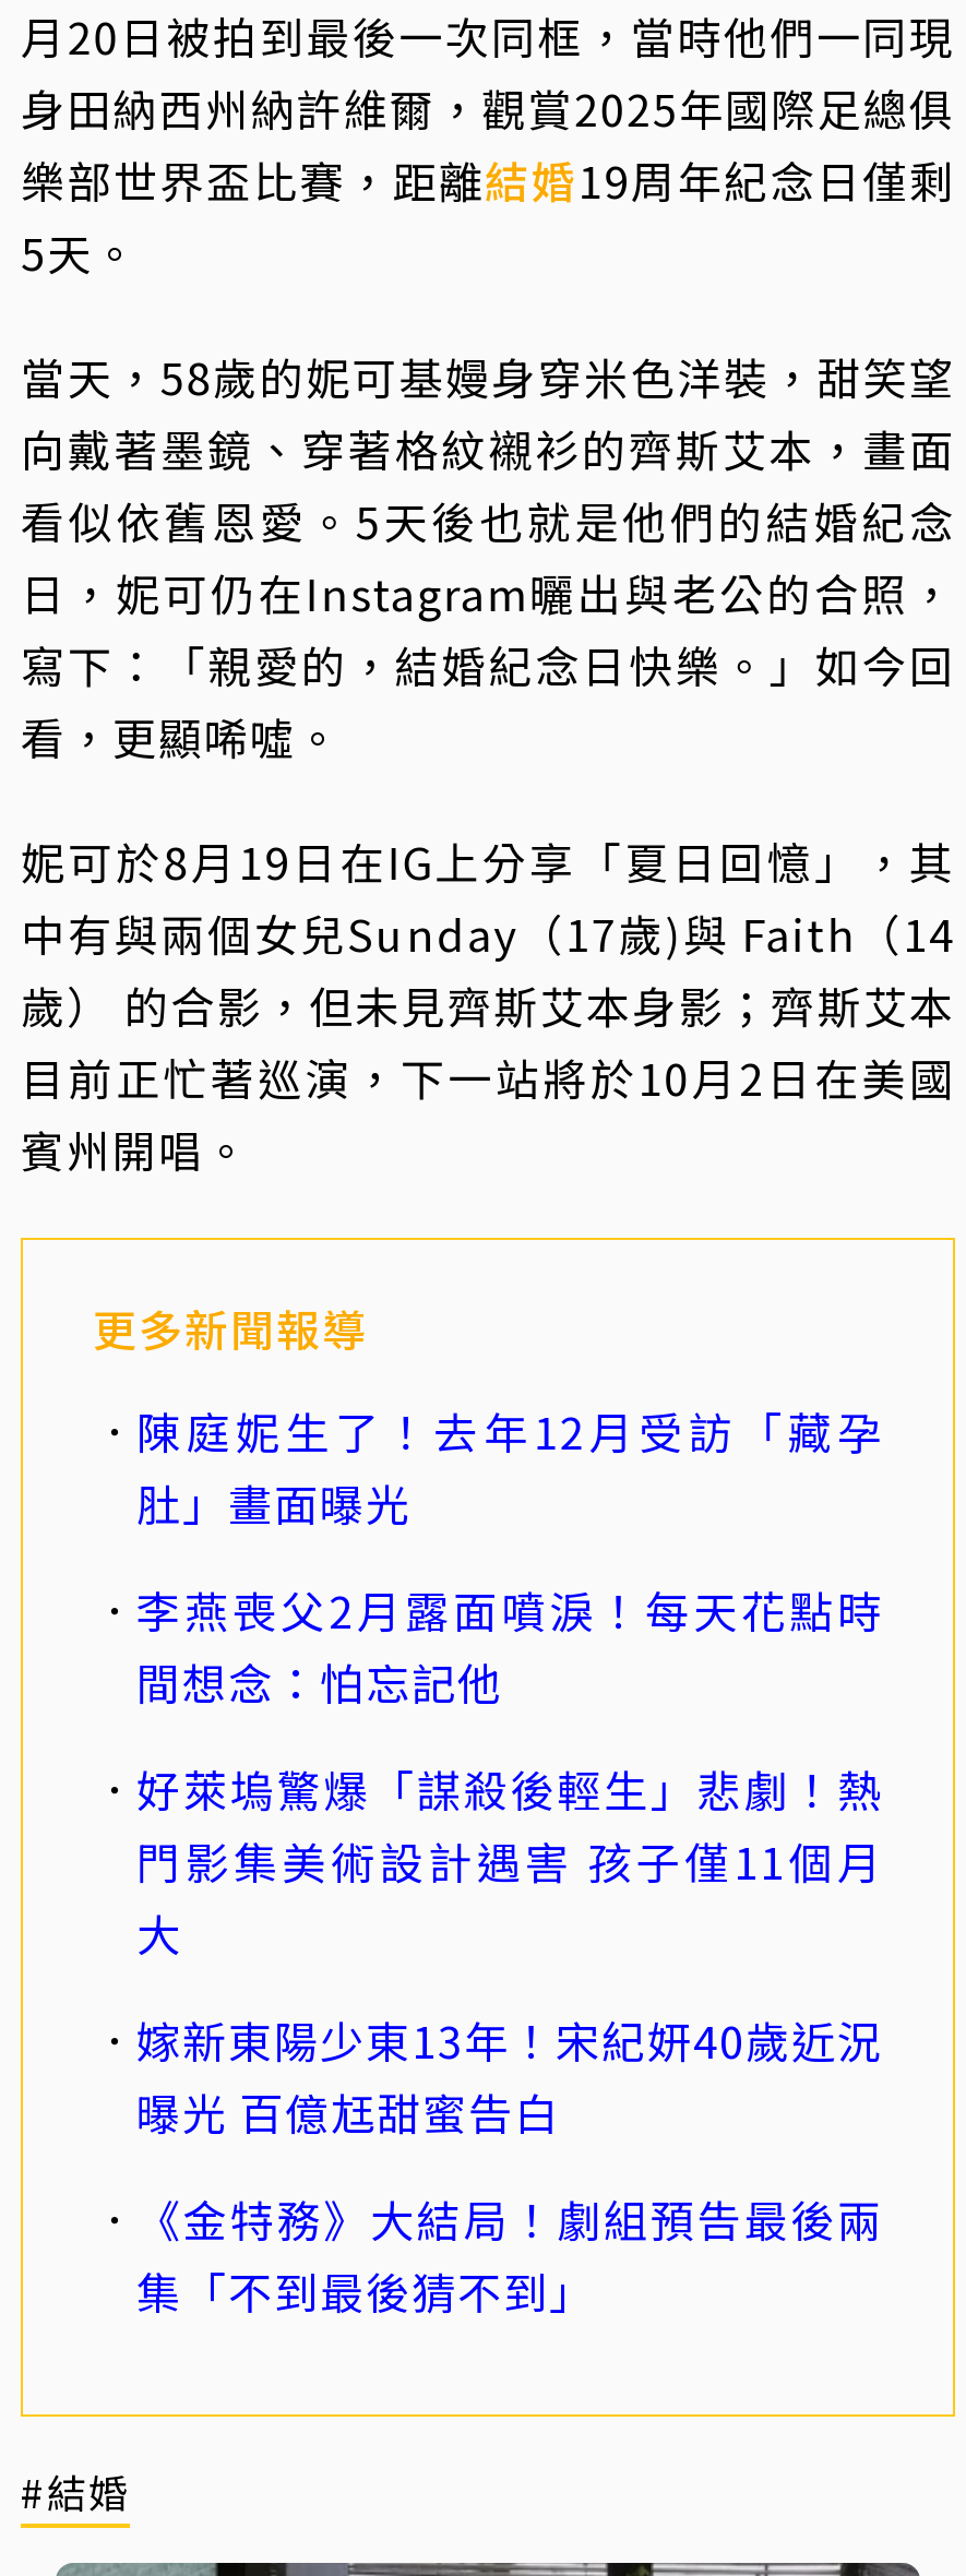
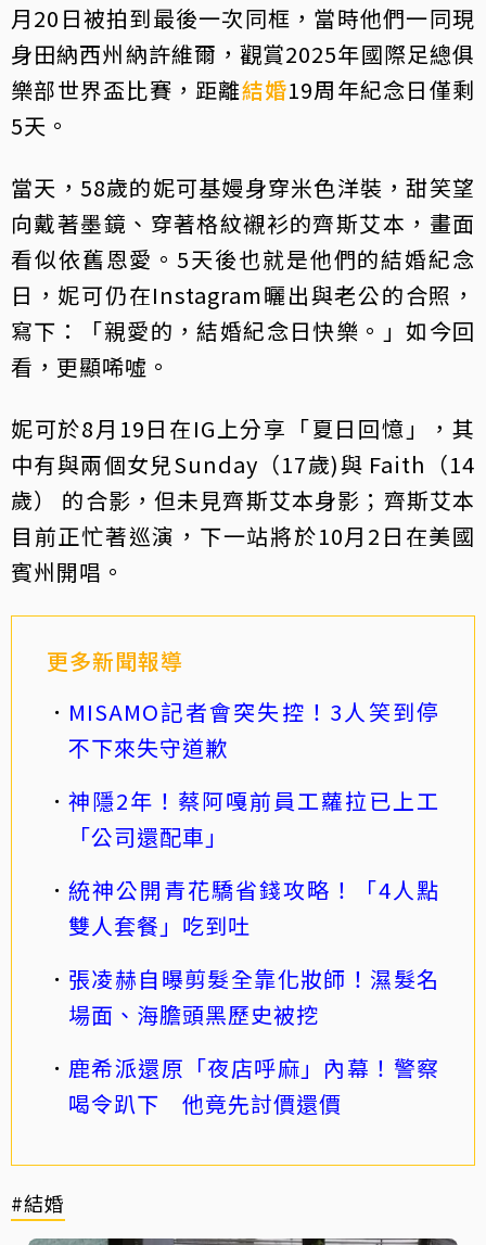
[136,1399,883,1534] 陳庭妮生了！去年12月受訪「藏孕 | 肚」畫面曝光 -> [68,695,439,763] MISAMO記者會突失控！3人笑到停 | 不下來失守道歉
[136,1578,883,1713] 李燕喪父2月露面噴淚！每天花點時 | 間想念：怕忘記他 -> [68,784,439,852] 神隱2年！蔡阿嘎前員工蘿拉已上工 | 「公司還配車」
[136,1757,883,1964] 好萊塢驚爆「謀殺後輕生」悲劇！熱 | 門影集美術設計遇害 孩子僅11個月 | 大 -> [68,873,439,941] 統神公開青花驕省錢攻略！「4人點 | 雙人套餐」吃到吐
[136,2008,883,2143] 嫁新東陽少東13年！宋紀妍40歲近況 | 曝光 百億尪甜蜜告白 -> [68,962,439,1030] 張凌赫自曝剪髮全靠化妝師！濕髮名 | 場面、海膽頭黑歷史被挖
[136,2187,883,2322] 《金特務》大結局！劇組預告最後兩 | 集「不到最後猜不到」 -> [68,1051,439,1119] 鹿希派還原「夜店呼麻」內幕！警察 | 喝令趴下 他竟先討價還價

